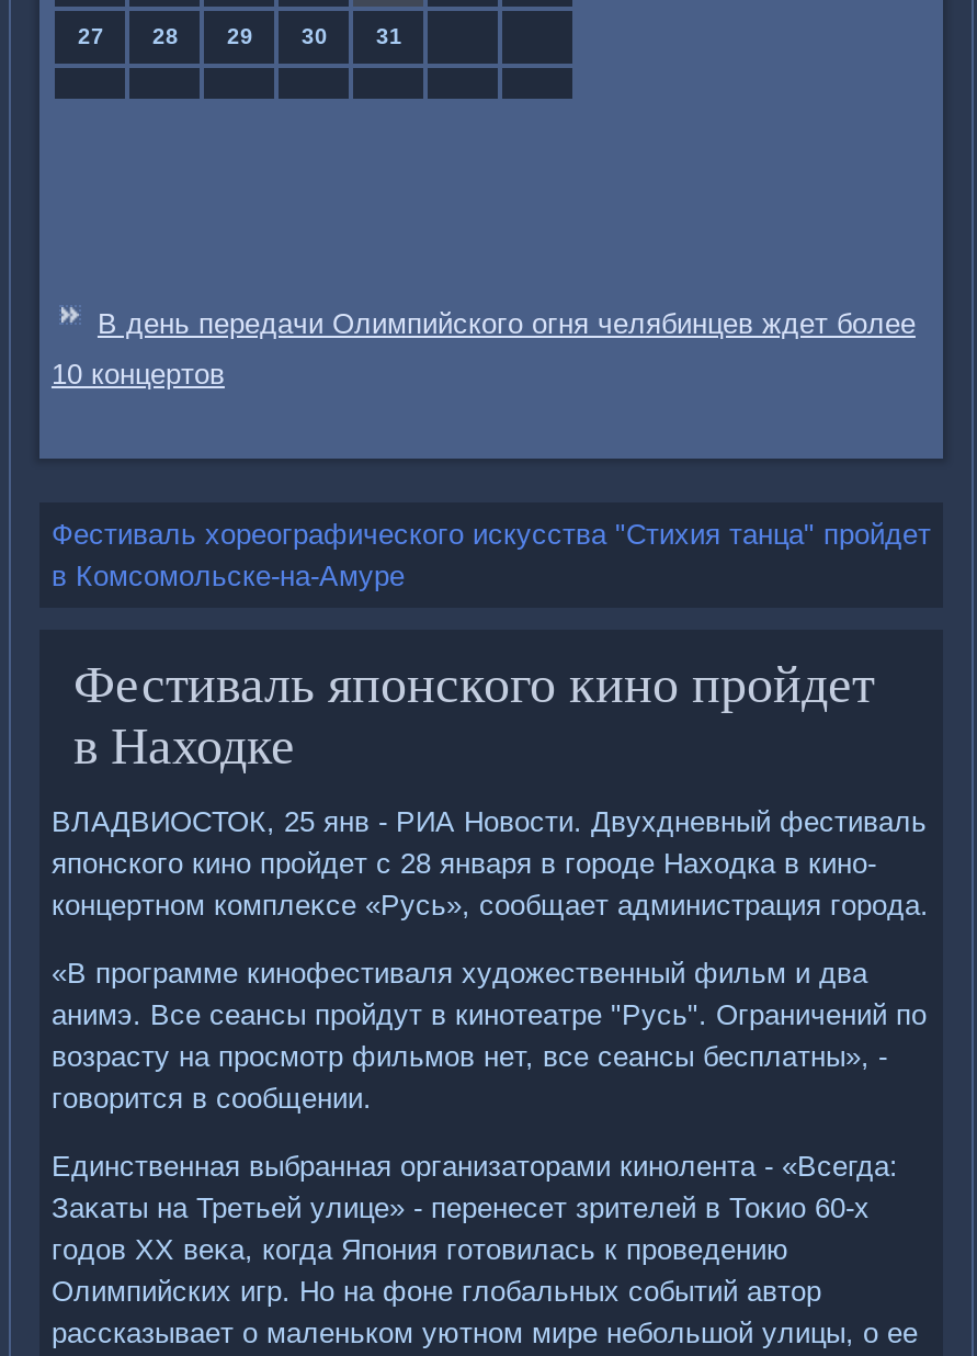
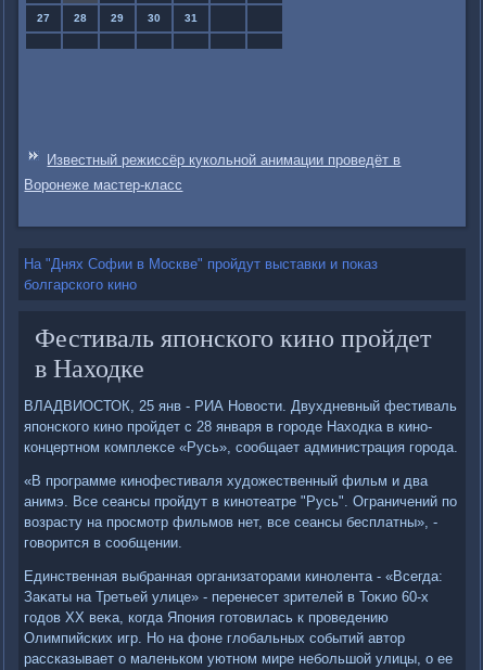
[98,308,916,341] В день передачи Олимпийского огня челябинцев ждет более -> [47,152,401,169] Известный режиссёр кукольной анимации проведёт в
[52,359,225,392] 10 концертов -> [24,177,183,194] Воронеже мастер-класс
[52,519,931,594] Фестиваль хореографического искусства "Стихия танца" пройдет | в Комсомольске-на-Амуре -> [24,256,378,293] На "Днях Софии в Москве" пройдут выставки и показ | болгарского кино

